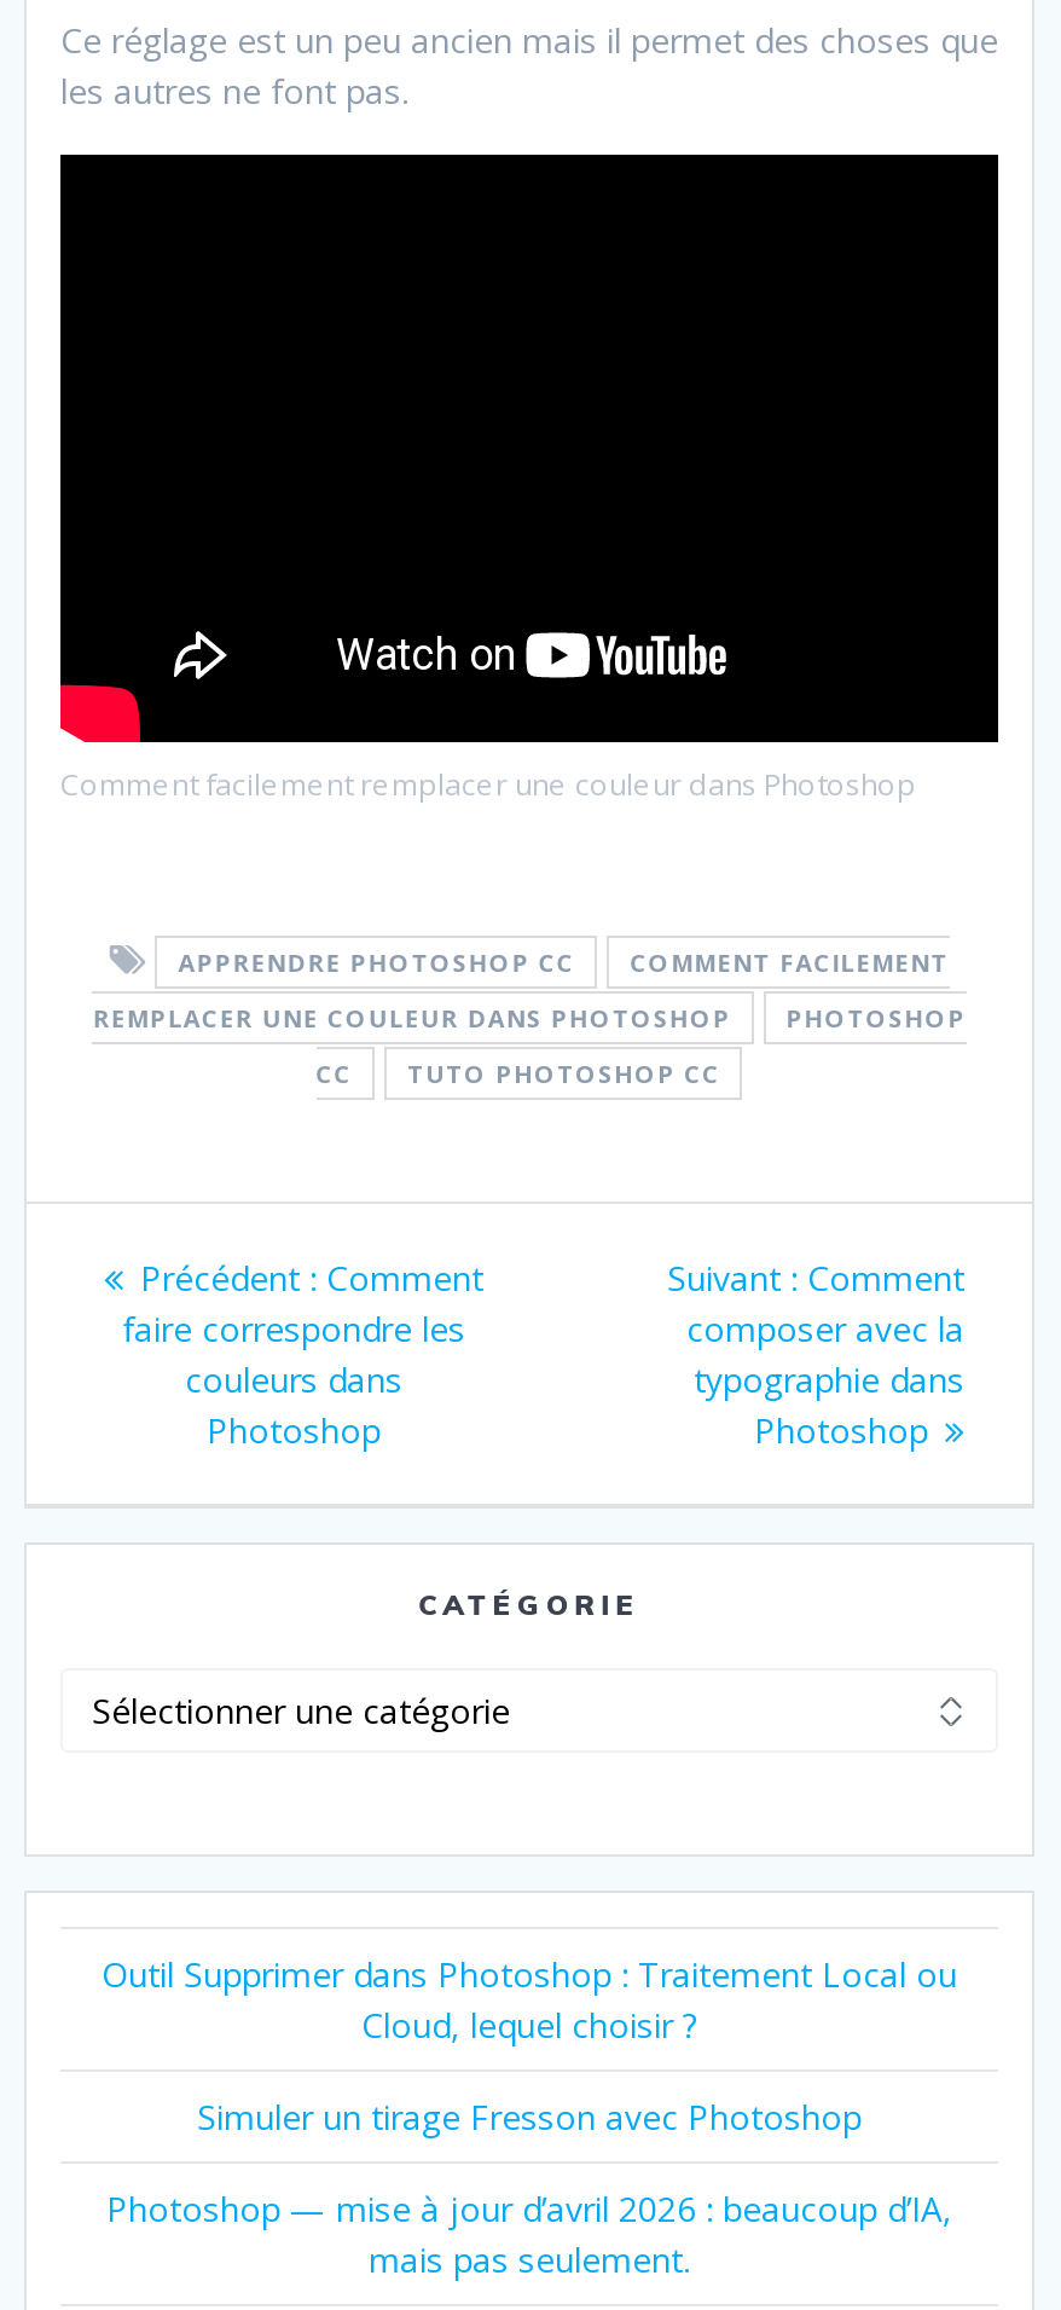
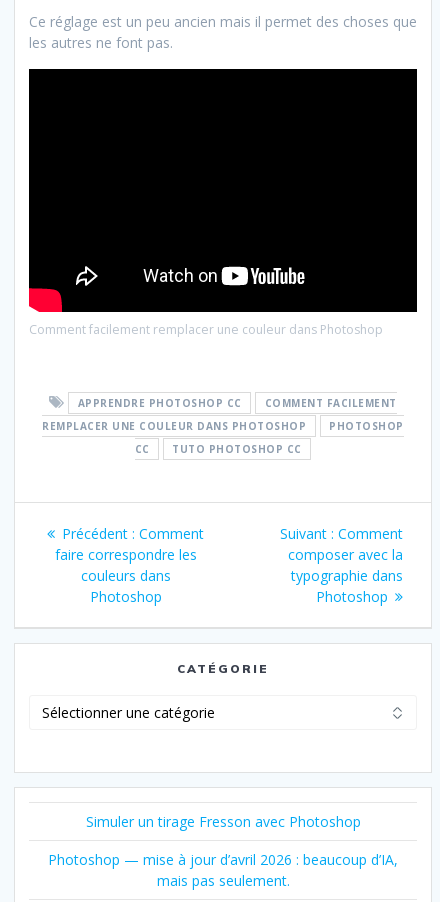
[102,1951,957,2047] Outil Supprimer dans Photoshop : Traitement Local ou | Cloud, lequel choisir ? -> none

